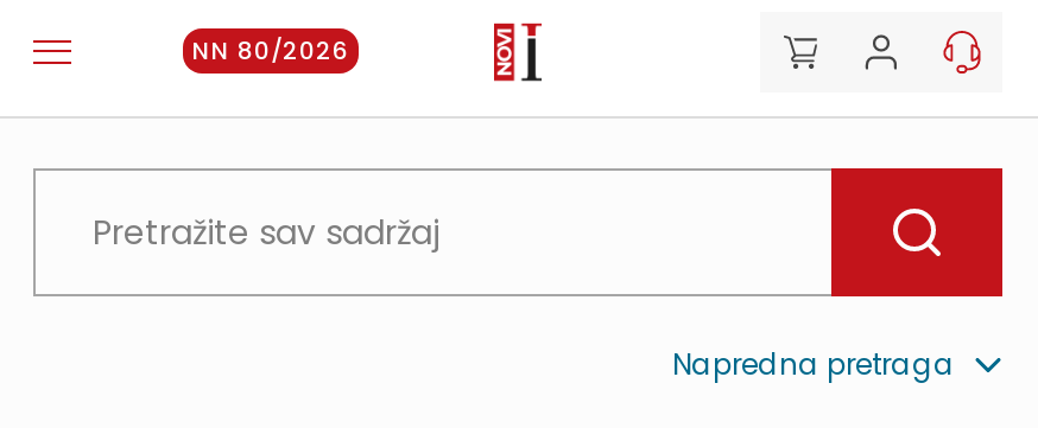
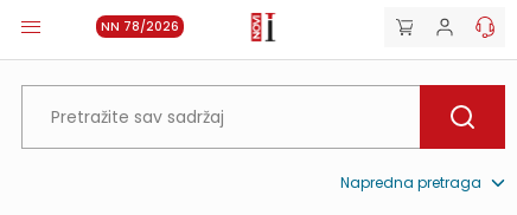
[192,33,349,69] NN 80/2026 -> [101,18,179,35] NN 78/2026

